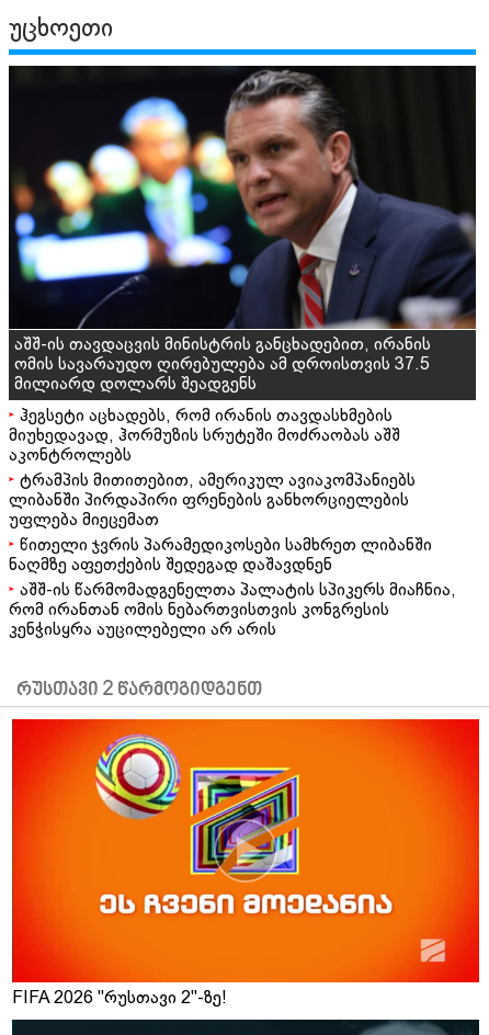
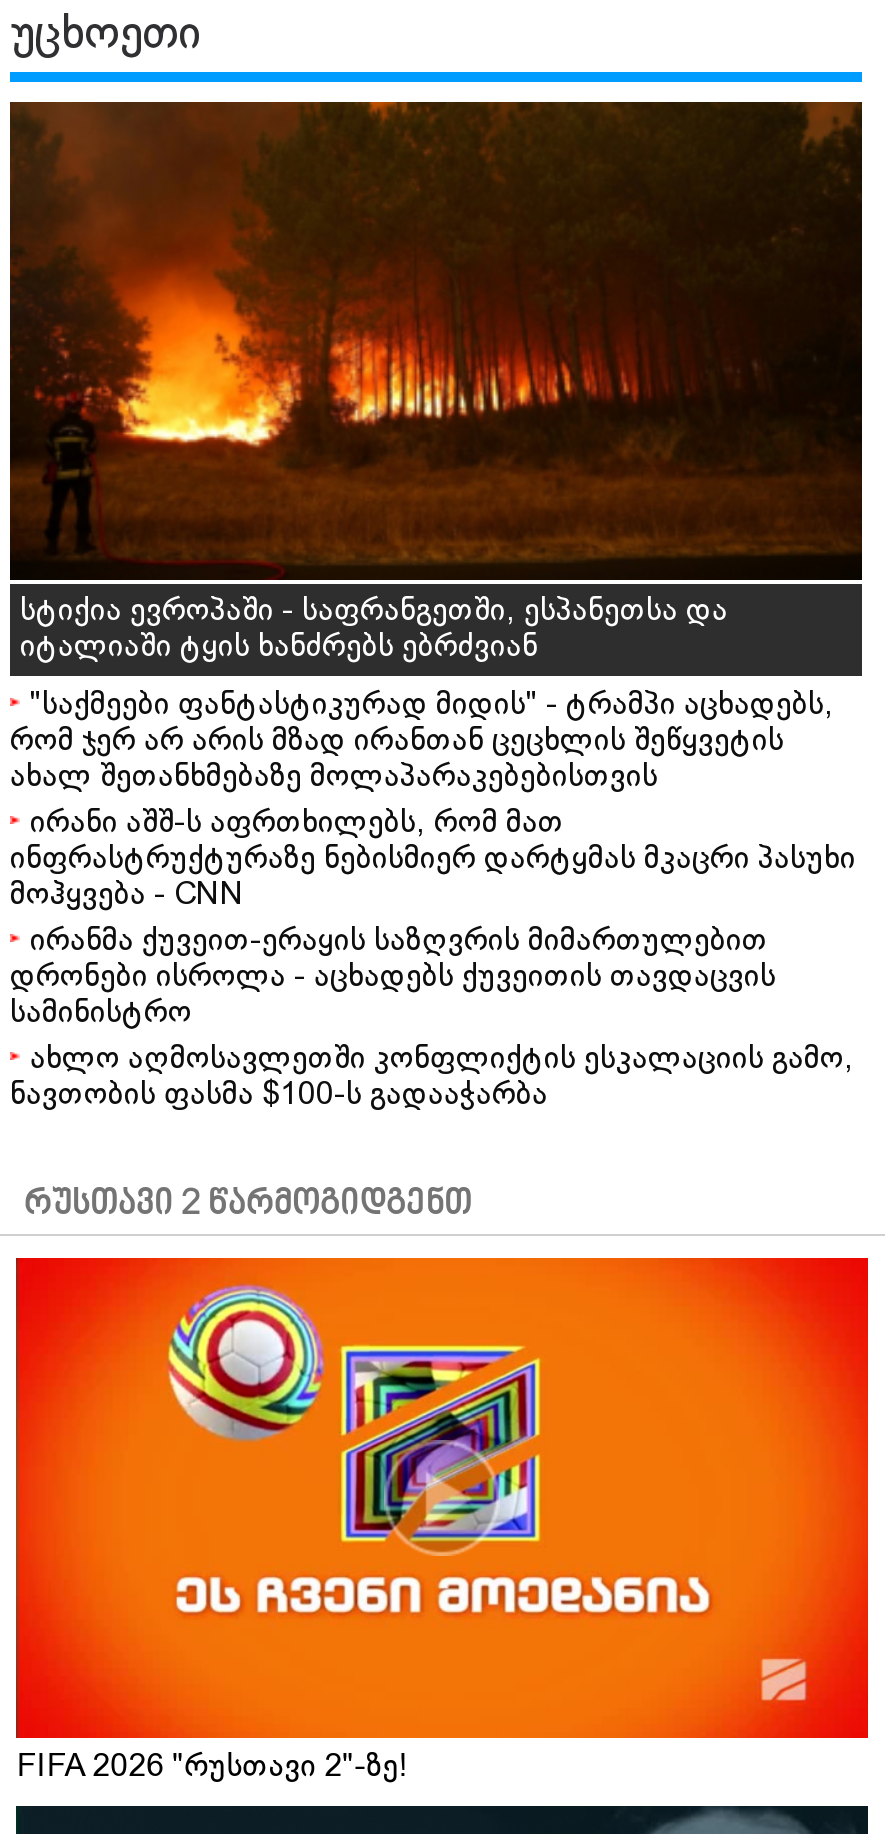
[9,65,476,393] [image] | აშშ-ის თავდაცვის მინისტრის განცხადებით, ირანის | ომის სავარაუდო ღირებულება ამ დროისთვის 37.5 | მილიარდ დოლარს შეადგენს -> [10,100,860,663] [image] | სტიქია ევროპაში - საფრანგეთში, ესპანეთსა და | იტალიაში ტყის ხანძრებს ებრძვიან
[9,408,400,464] ჰეგსეტი აცხადებს, რომ ირანის თავდასხმების | მიუხედავად, ჰორმუზის სრუტეში მოძრაობას აშშ | აკონტროლებს -> [10,691,834,793] "საქმეები ფანტასტიკურად მიდის" - ტრამპი აცხადებს, | რომ ჯერ არ არის მზად ირანთან ცეცხლის შეწყვეტის | ახალ შეთანხმებაზე მოლაპარაკებებისთვის
[9,473,416,529] ტრამპის მითითებით, ამერიკულ ავიაკომპანიებს | ლიბანში პირდაპირი ფრენების განხორციელების | უფლება მიეცემათ -> [10,809,856,911] ირანი აშშ-ს აფრთხილებს, რომ მათ | ინფრასტრუქტურაზე ნებისმიერ დარტყმას მკაცრი პასუხი | მოჰყვება - CNN
[9,538,432,574] წითელი ჯვრის პარამედიკოსები სამხრეთ ლიბანში | ნაღმზე აფეთქების შედეგად დაშავდნენ -> [10,927,776,1029] ირანმა ქუვეით-ერაყის საზღვრის მიმართულებით | დრონები ისროლა - აცხადებს ქუვეითის თავდაცვის | სამინისტრო
[9,583,456,639] აშშ-ის წარმომადგენელთა პალატის სპიკერს მიაჩნია, | რომ ირანთან ომის ნებართვისთვის კონგრესის | კენჭისყრა აუცილებელი არ არის -> [10,1045,854,1111] ახლო აღმოსავლეთში კონფლიქტის ესკალაციის გამო, | ნავთობის ფასმა $100-ს გადააჭარბა

